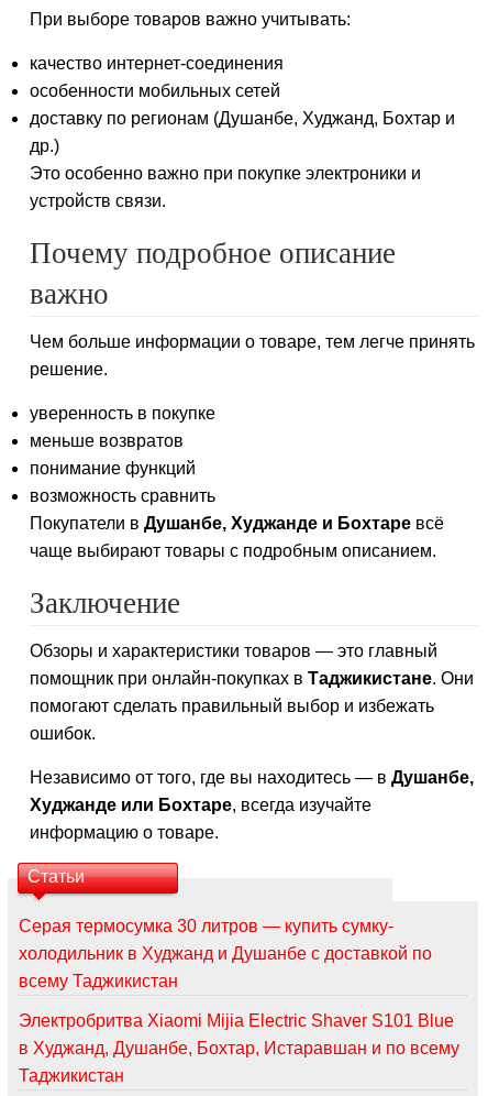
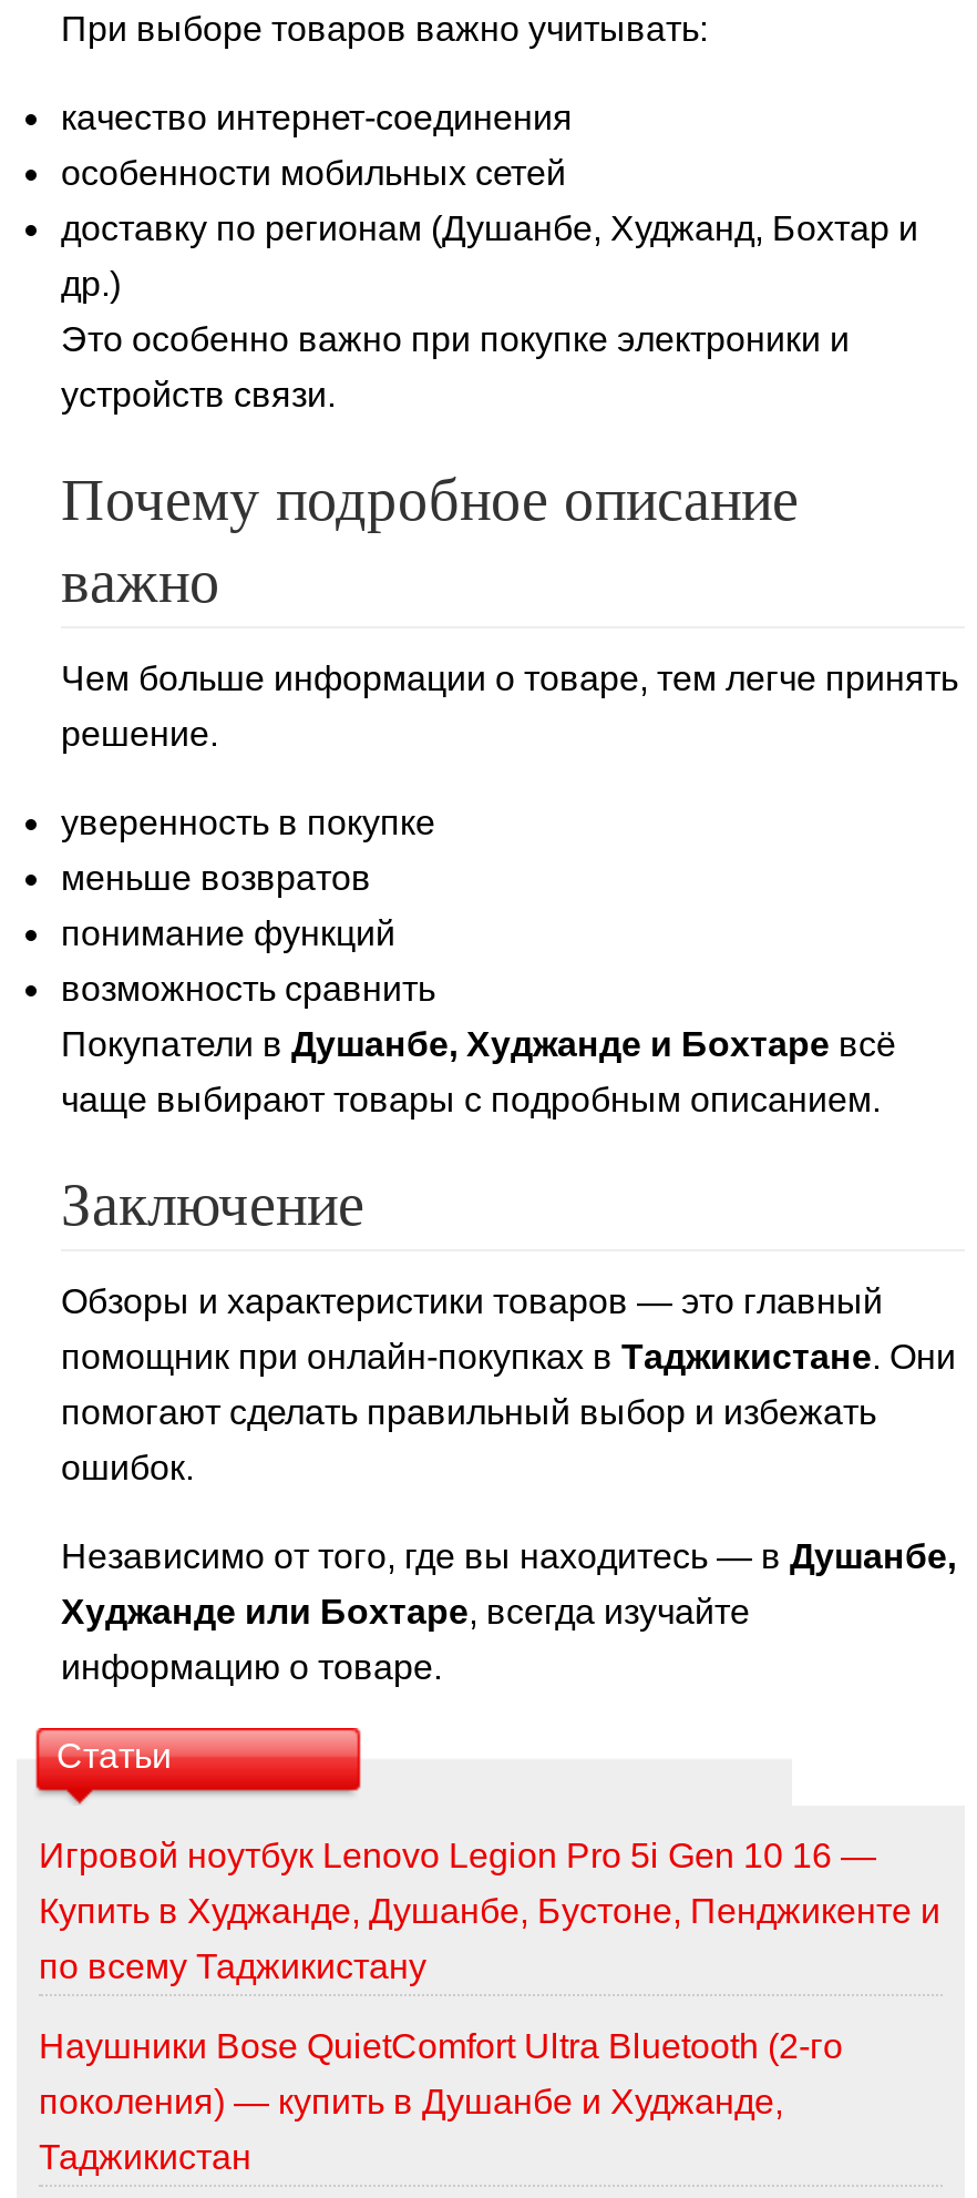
[19,917,393,935] Серая термосумка 30 литров — купить сумку- -> [39,1837,876,1874] Игровой ноутбук Lenovo Legion Pro 5i Gen 10 16 —
[19,944,432,963] холодильник в Худжанд и Душанбе с доставкой по -> [39,1892,940,1930] Купить в Худжанде, Душанбе, Бустоне, Пенджикенте и
[19,972,178,990] всему Таджикистан -> [39,1947,426,1985] по всему Таджикистану
[19,1011,454,1030] Электробритва Xiaomi Mijia Electric Shaver S101 Blue -> [39,2027,843,2065] Наушники Bose QuietComfort Ultra Bluetooth (2-го
[19,1039,459,1057] в Худжанд, Душанбе, Бохтар, Истаравшан и по всему -> [39,2083,783,2120] поколения) — купить в Душанбе и Худжанде,

